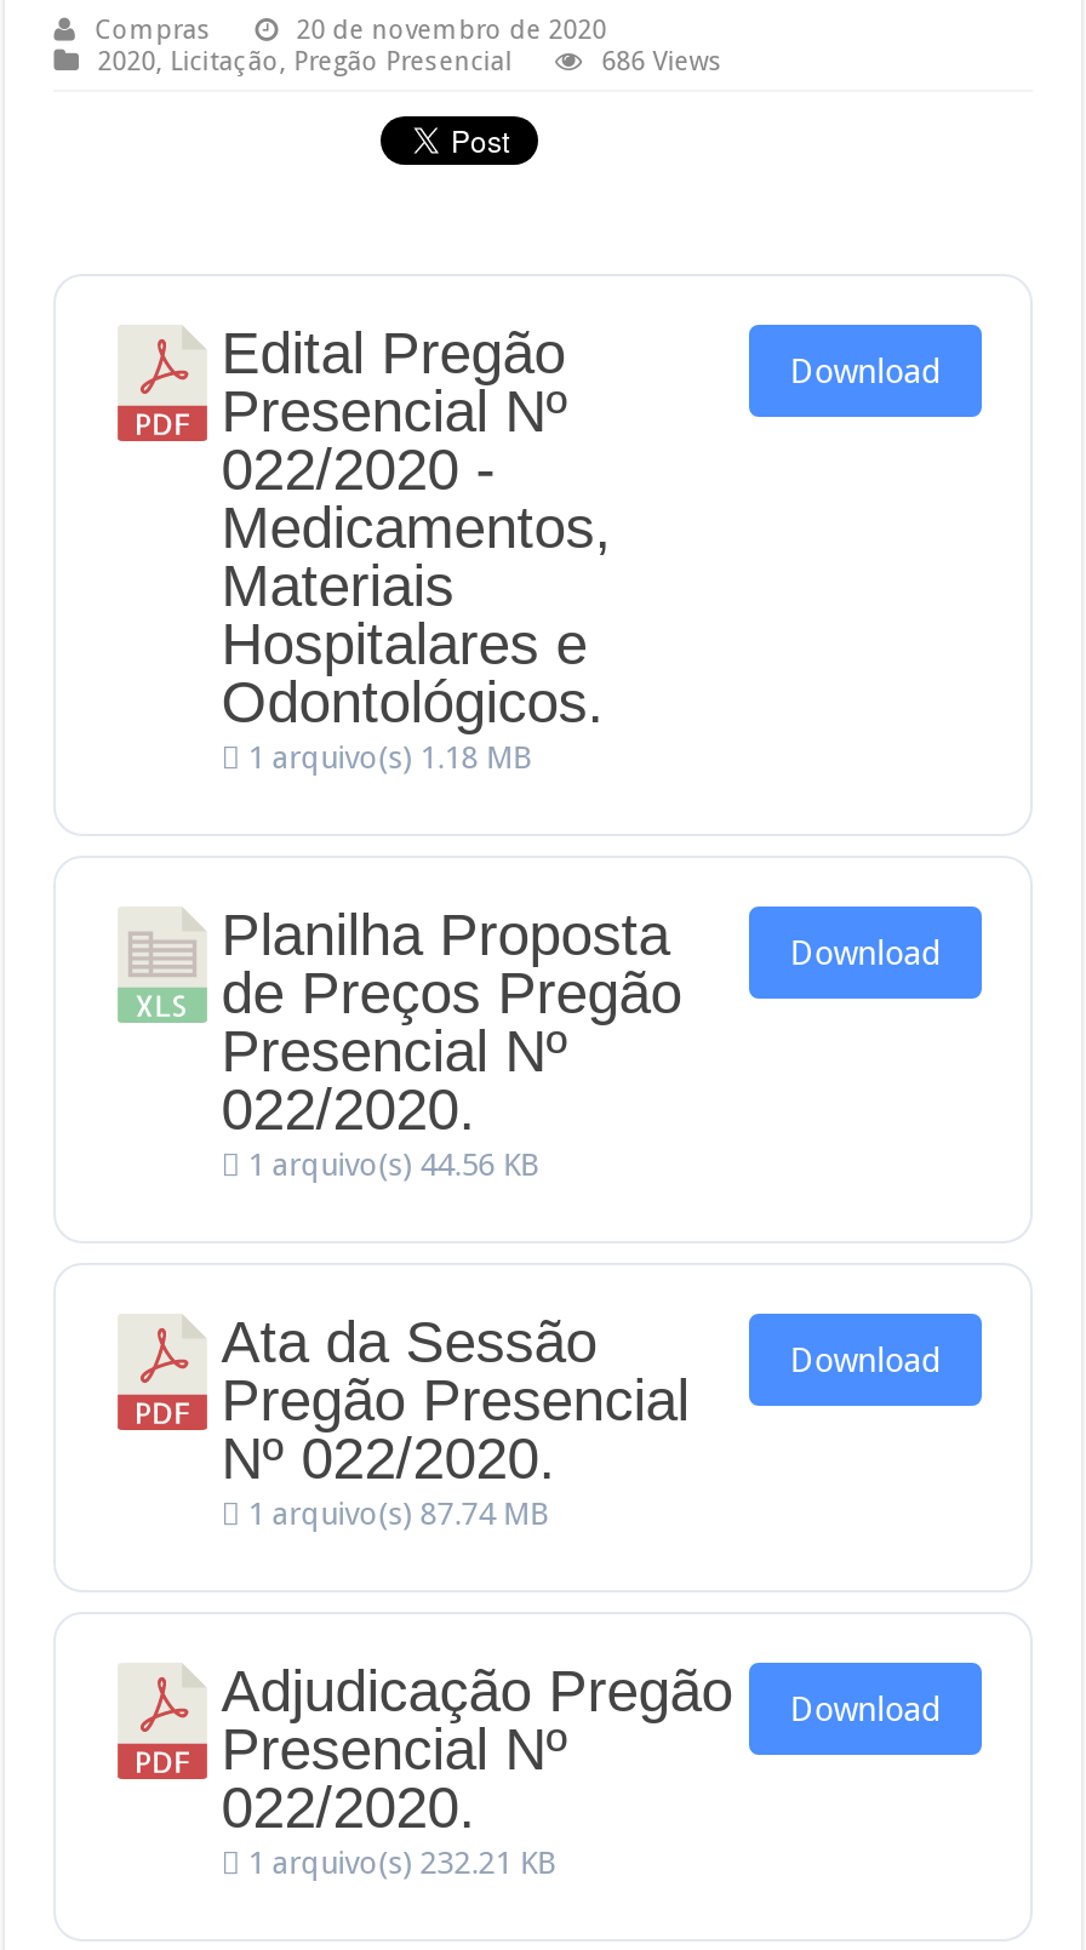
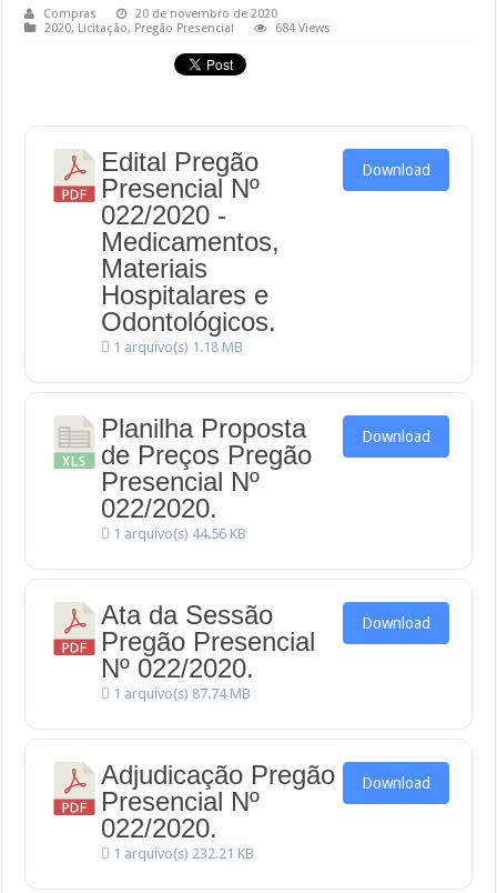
[602,46,723,78] 686 Views -> [275,21,331,36] 684 Views

